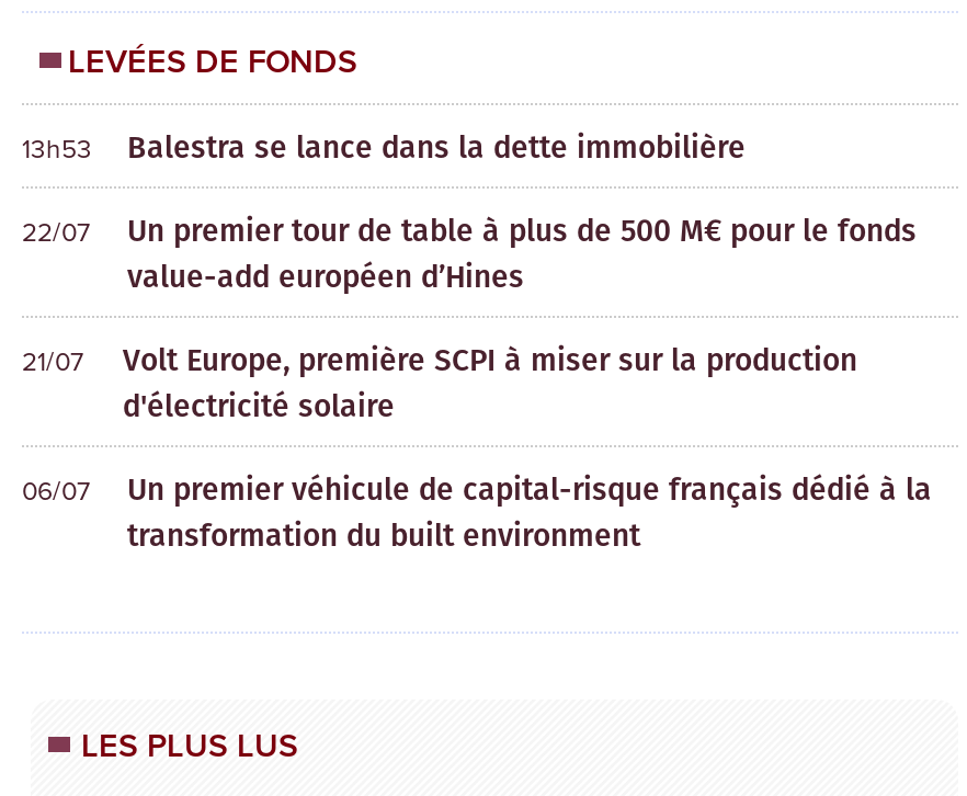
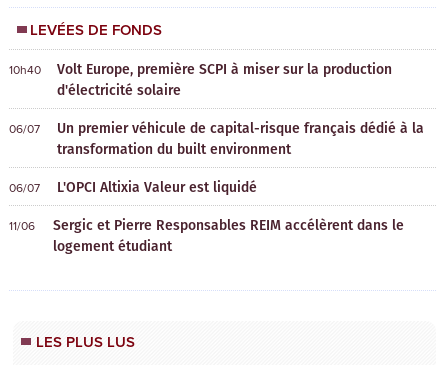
[22,122,917,379] 13h53 | Balestra se lance dans la dette immobilière | 22/07 | Un premier tour de table à plus de 500 M€ pour le fonds | value-add européen d’Hines | 21/07 -> [9,61,41,78] 10h40
moved [123,335,857,381] -> [57,58,392,79]: Volt Europe, première SCPI à miser sur la production
moved [22,381,932,557] -> [9,79,424,159]: d'électricité solaire | 06/07 | Un premier véhicule de capital-risque français dédié à la | transformation du built environment
none -> [9,176,404,256] 06/07 | L'OPCI Altixia Valeur est liquidé | 11/06 | Sergic et Pierre Responsables REIM accélèrent dans le | logement étudiant

